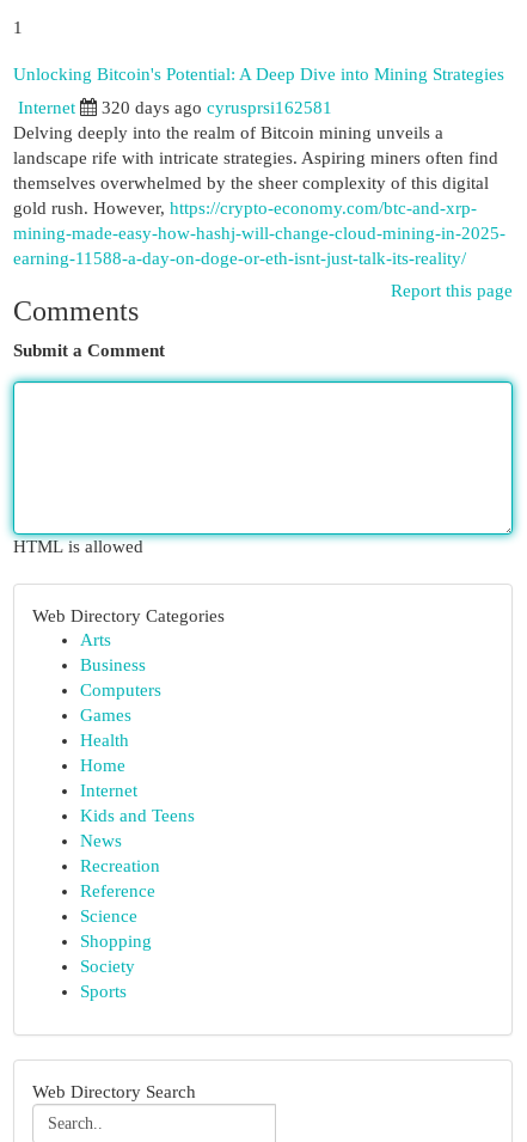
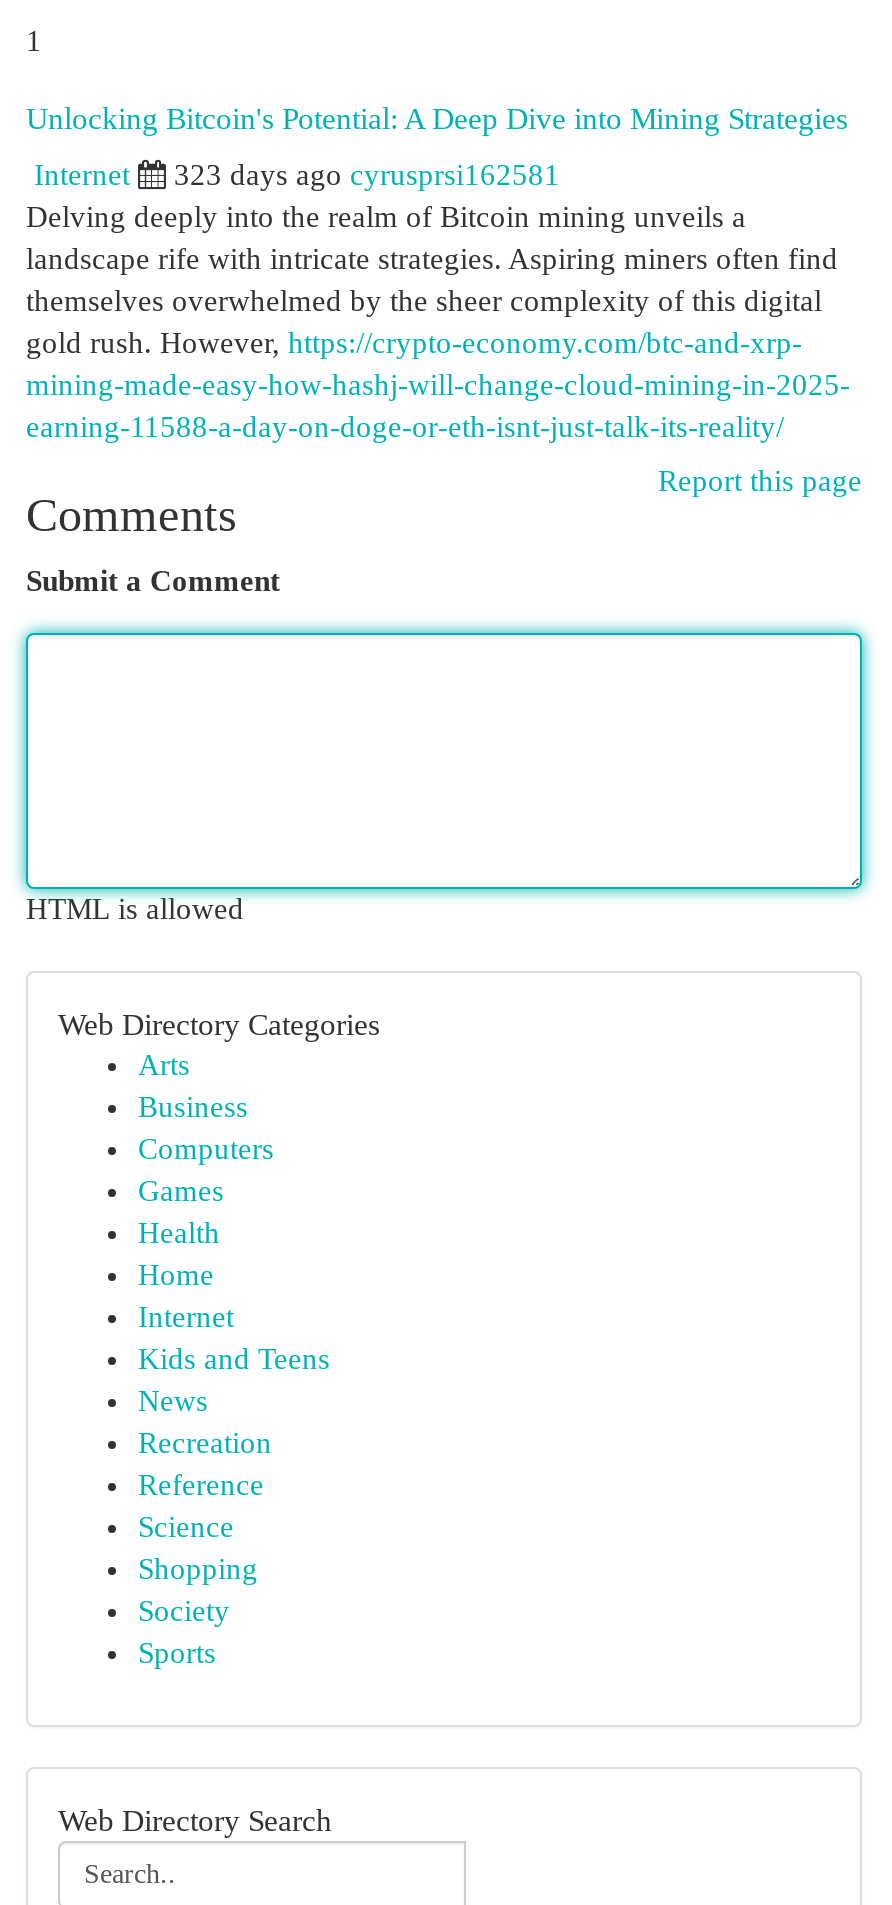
[102,98,332,117] 320 days ago cyrusprsi162581 -> [174,159,560,191] 323 days ago cyrusprsi162581

